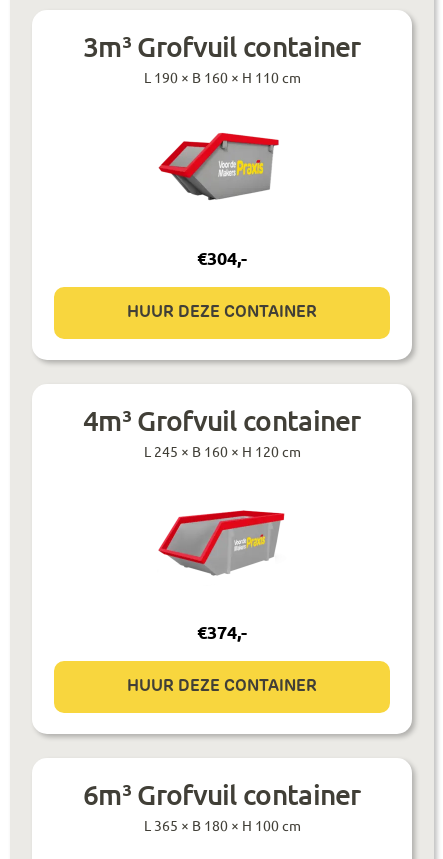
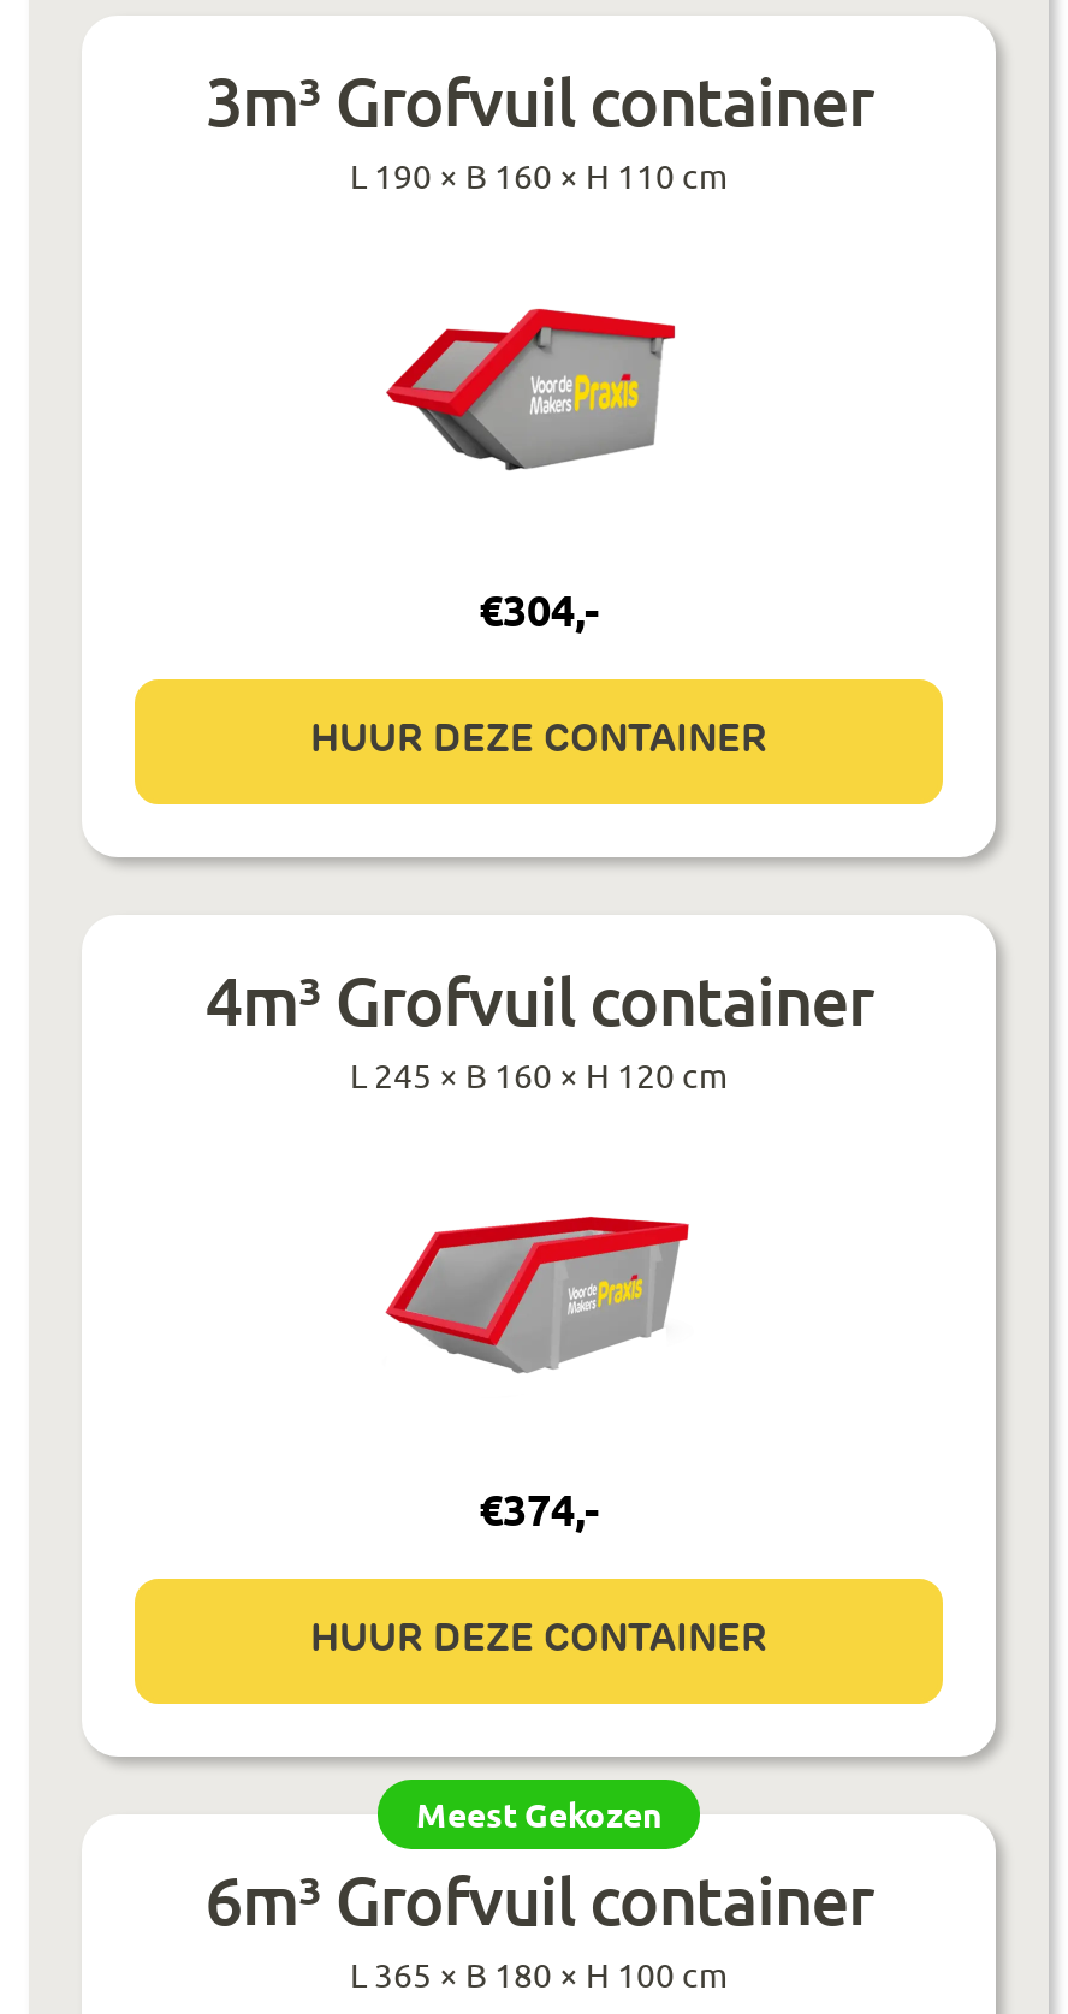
none -> [416,1791,661,1834] Meest Gekozen

